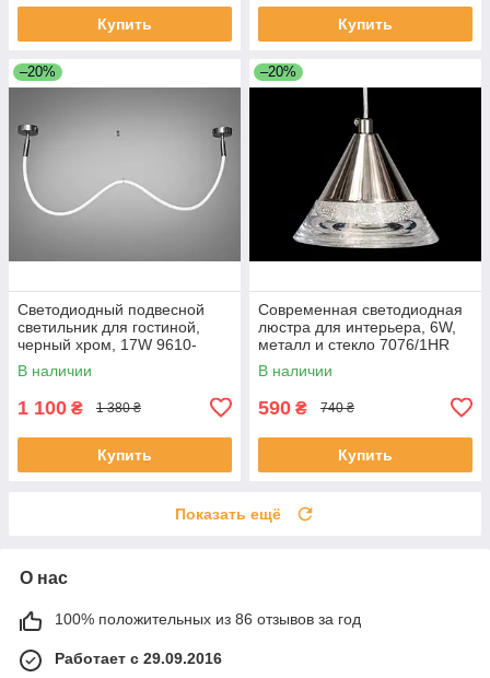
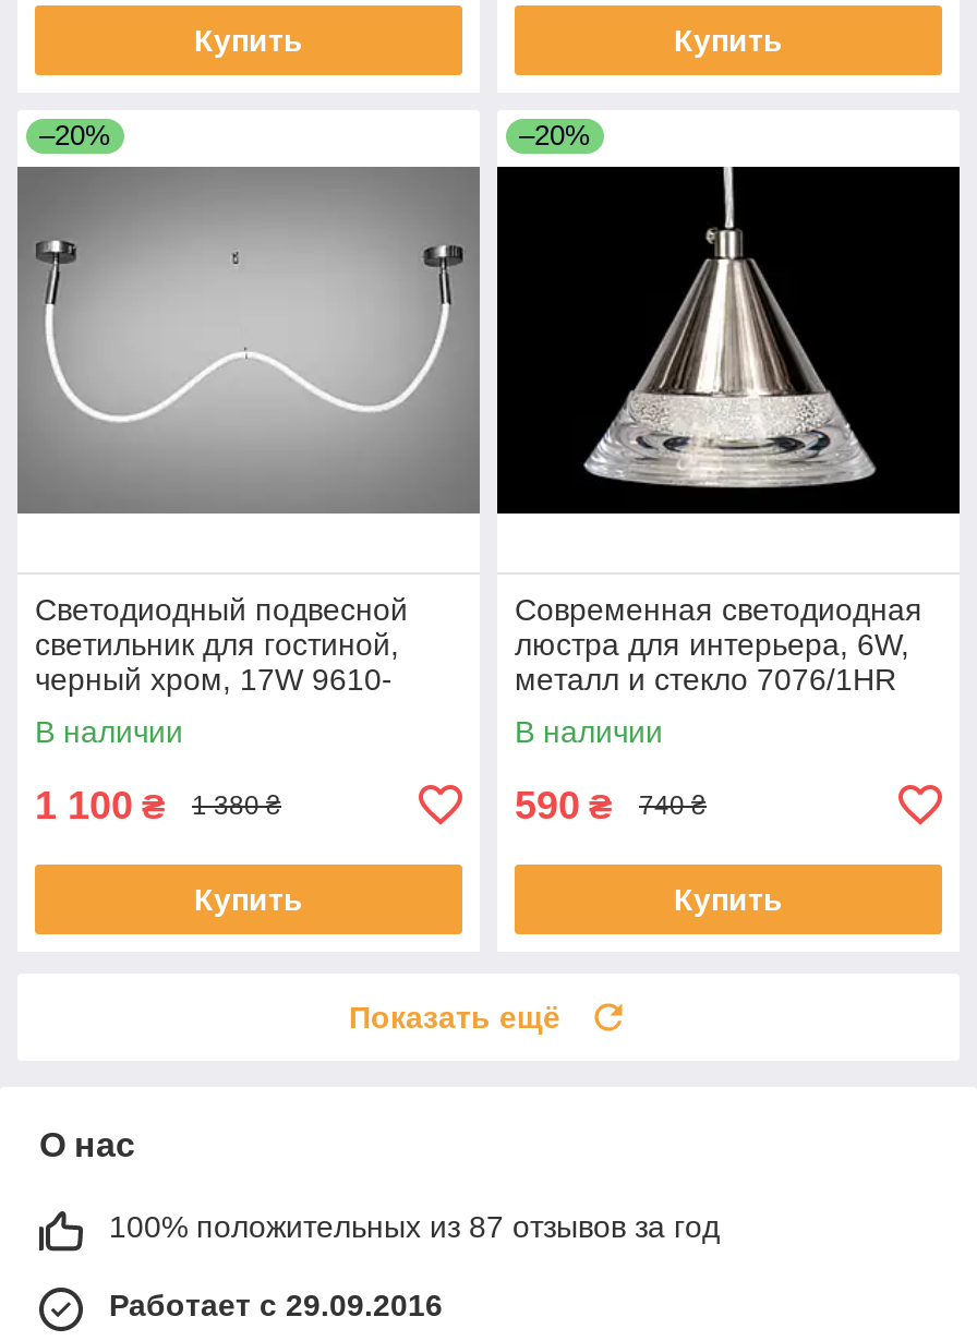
[55,610,361,627] 100% положительных из 86 отзывов за год -> [109,1209,720,1244] 100% положительных из 87 отзывов за год

